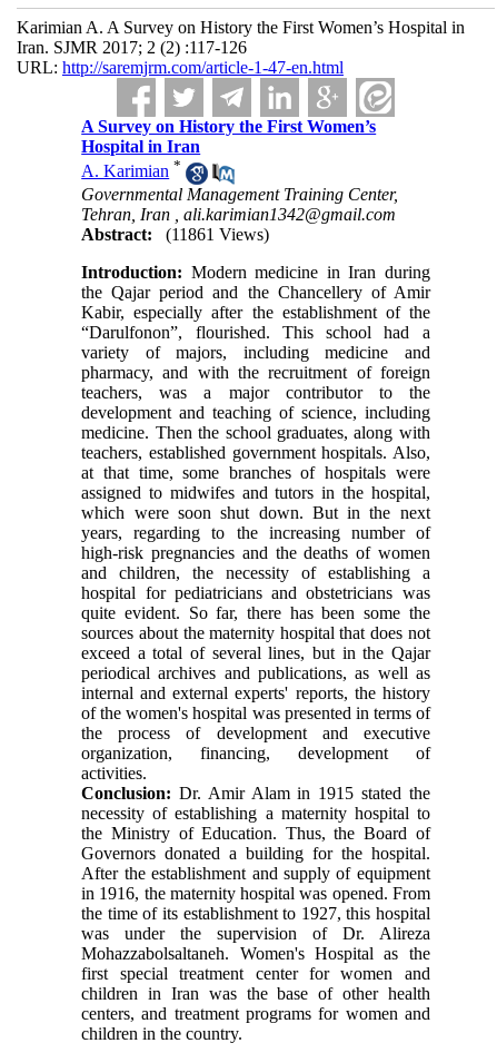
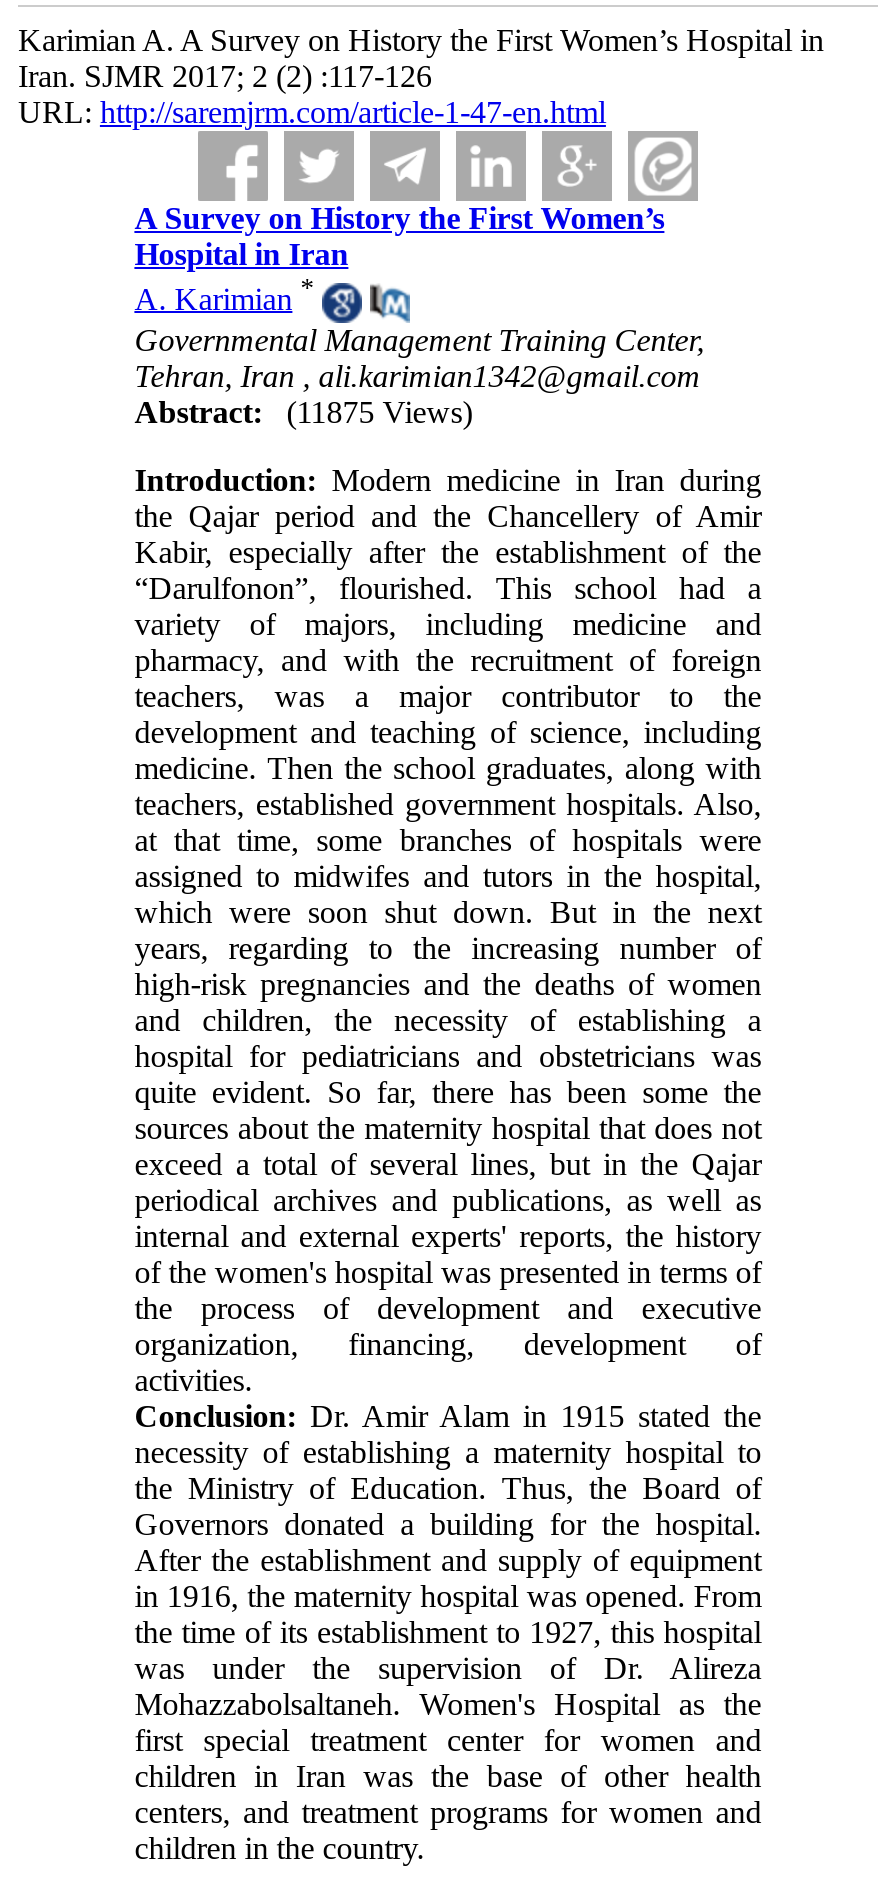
[81,225,269,243] Abstract: (11861 Views) -> [134,394,472,428] Abstract: (11875 Views)

